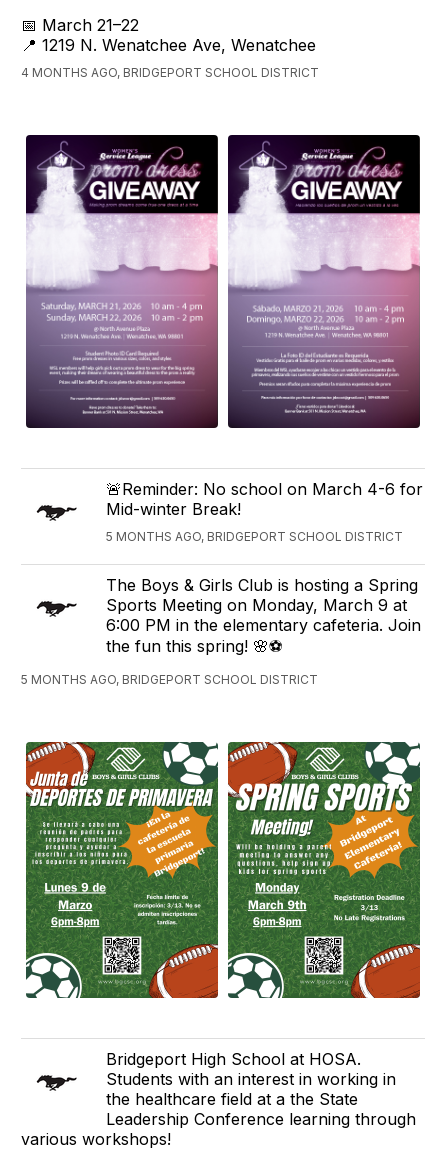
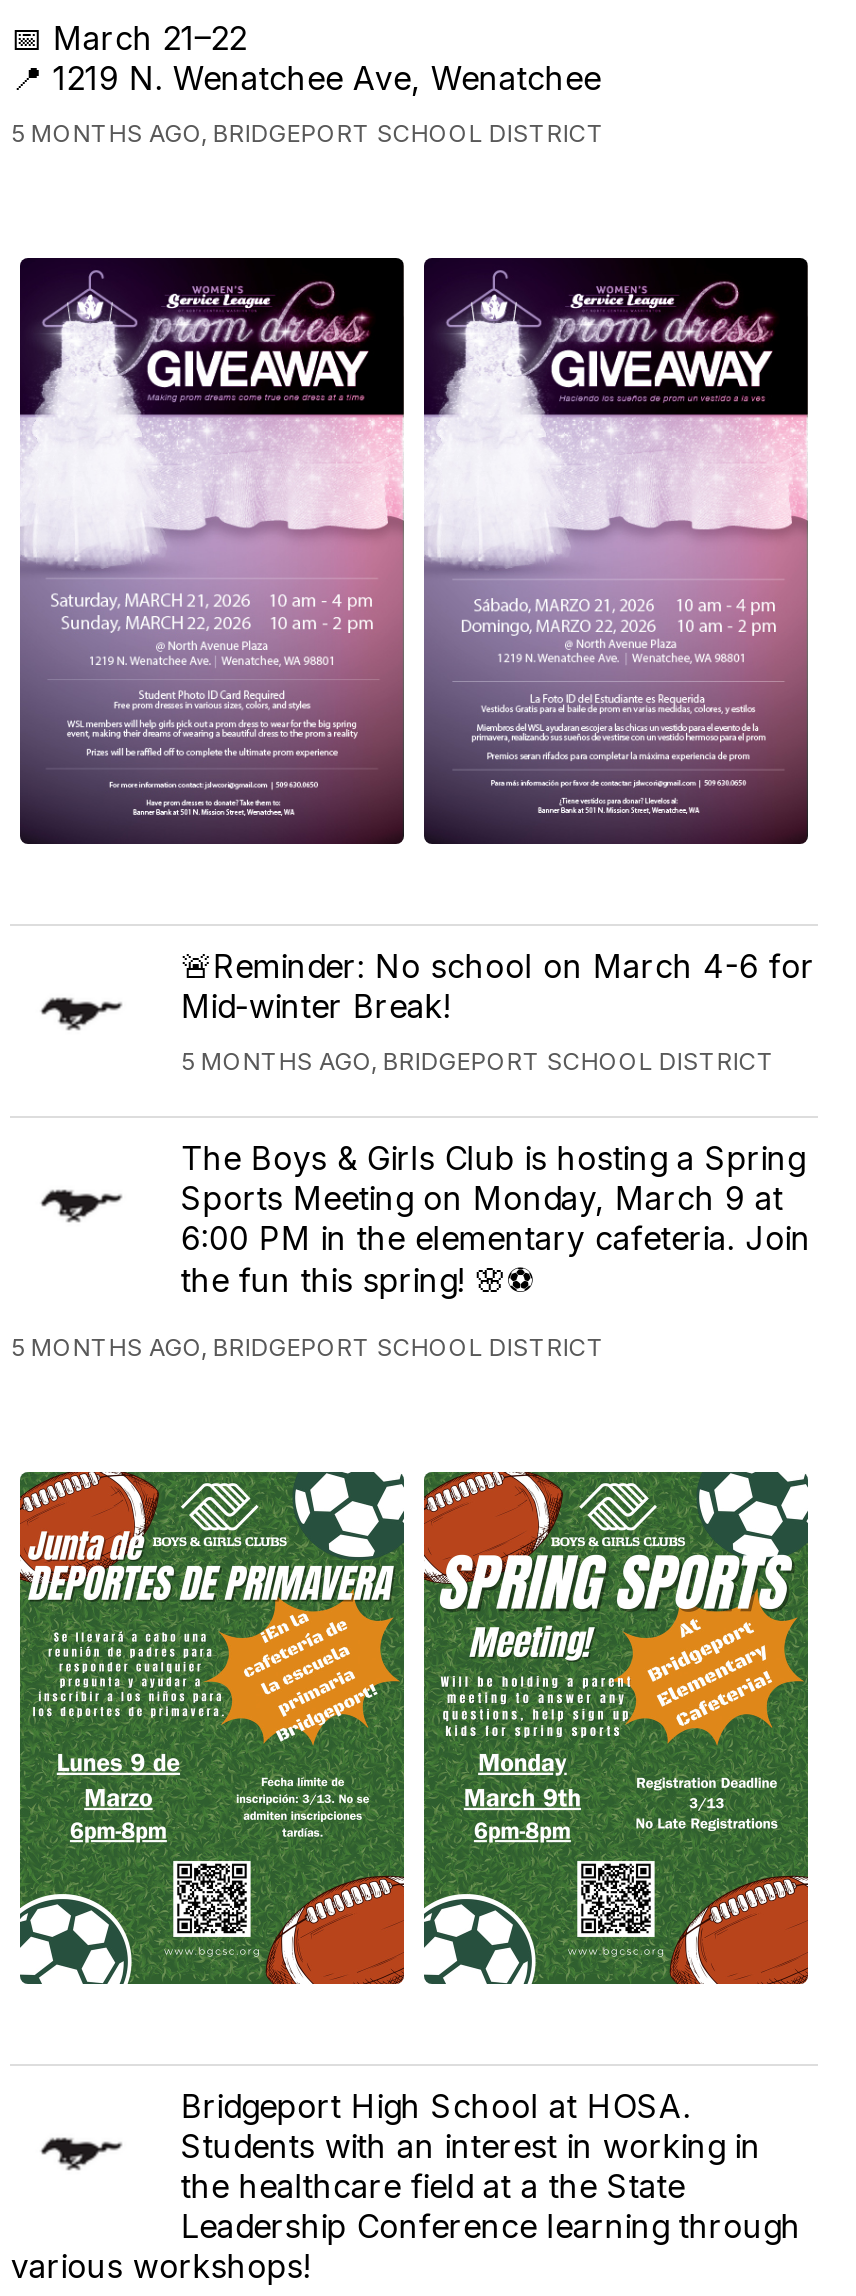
[21,65,319,80] 4 MONTHS AGO, BRIDGEPORT SCHOOL DISTRICT -> [11,118,605,148] 5 MONTHS AGO, BRIDGEPORT SCHOOL DISTRICT

